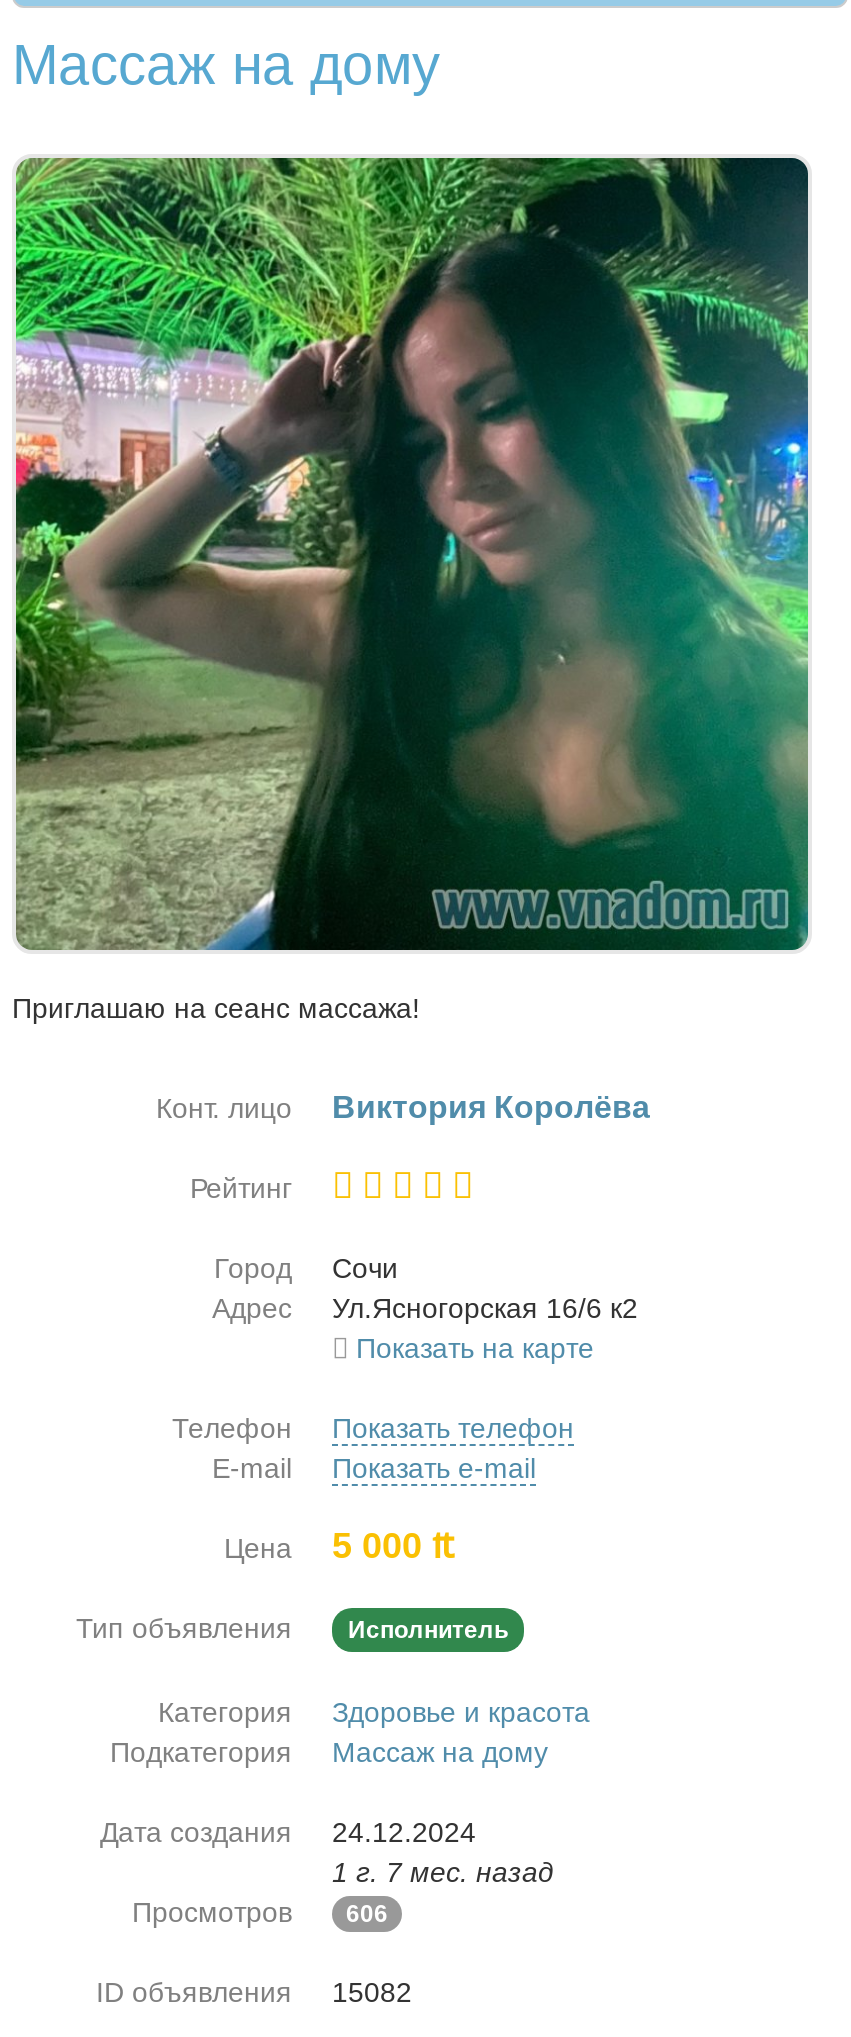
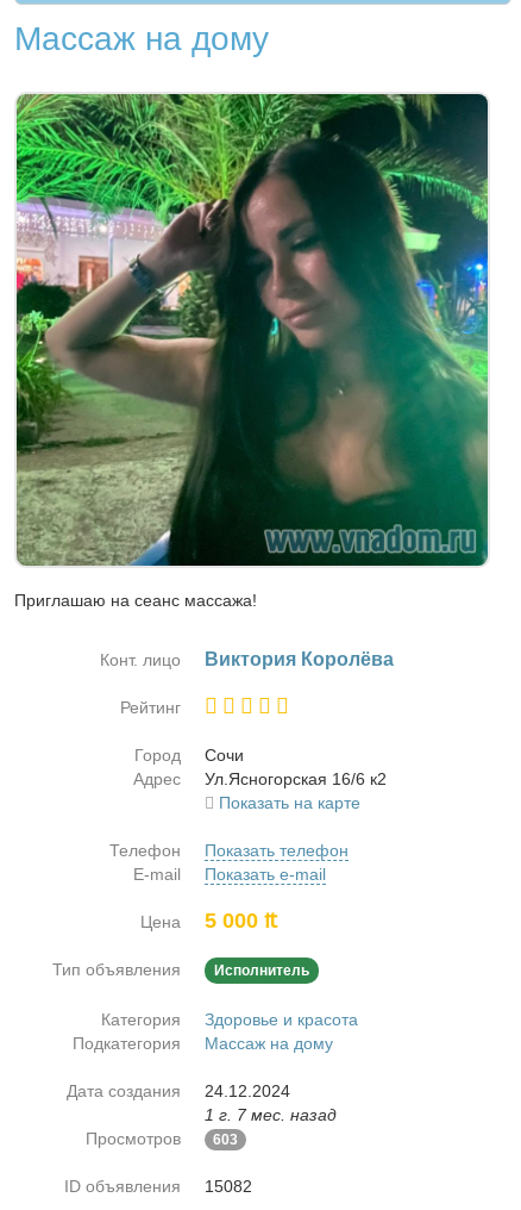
[132,1896,388,1928] Просмотров 606 -> [86,1129,238,1148] Просмотров 603

